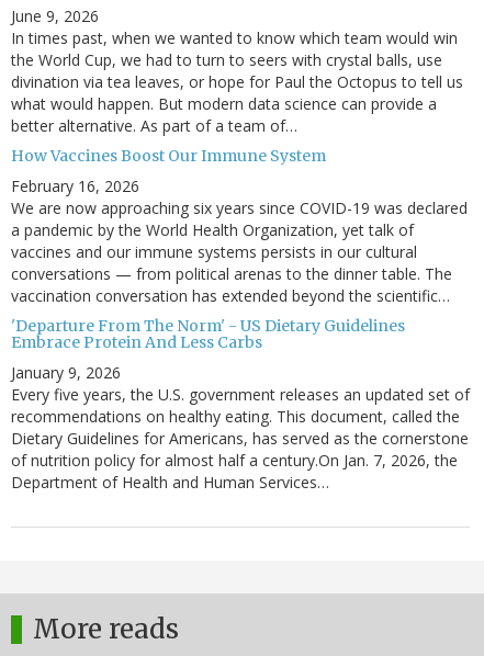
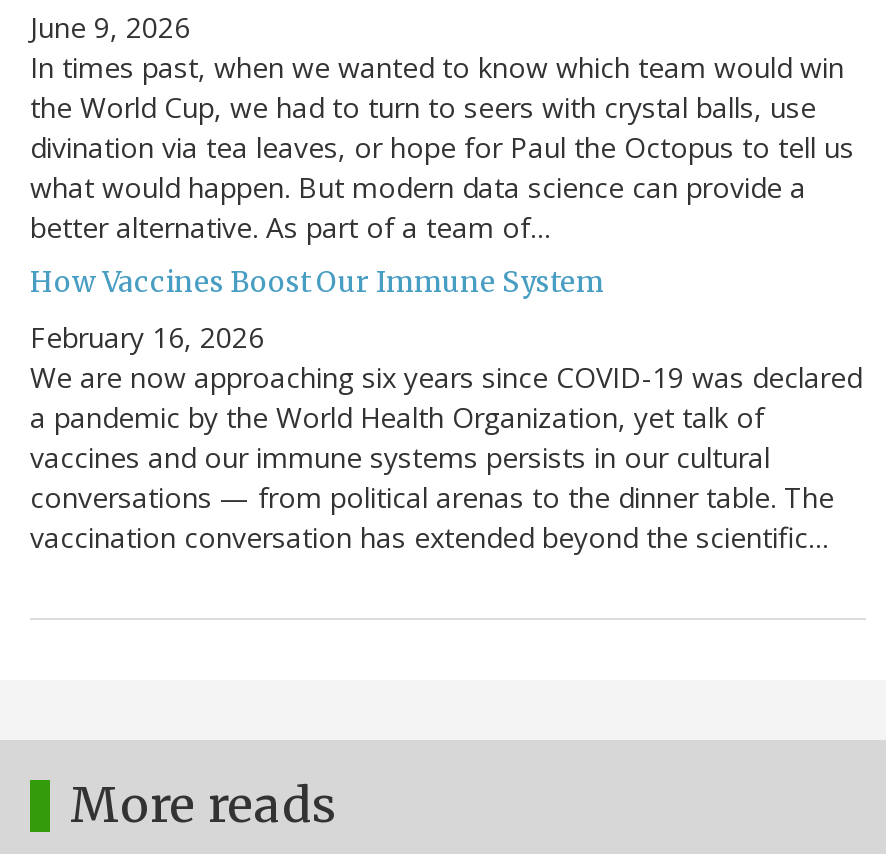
[11,316,470,493] 'Departure From The Norm' - US Dietary Guidelines | Embrace Protein And Less Carbs | January 9, 2026 | Every five years, the U.S. government releases an updated set of | recommendations on healthy eating. This document, called the | Dietary Guidelines for Americans, has served as the cornerstone | of nutrition policy for almost half a century.On Jan. 7, 2026, the | Department of Health and Human Services… -> none

